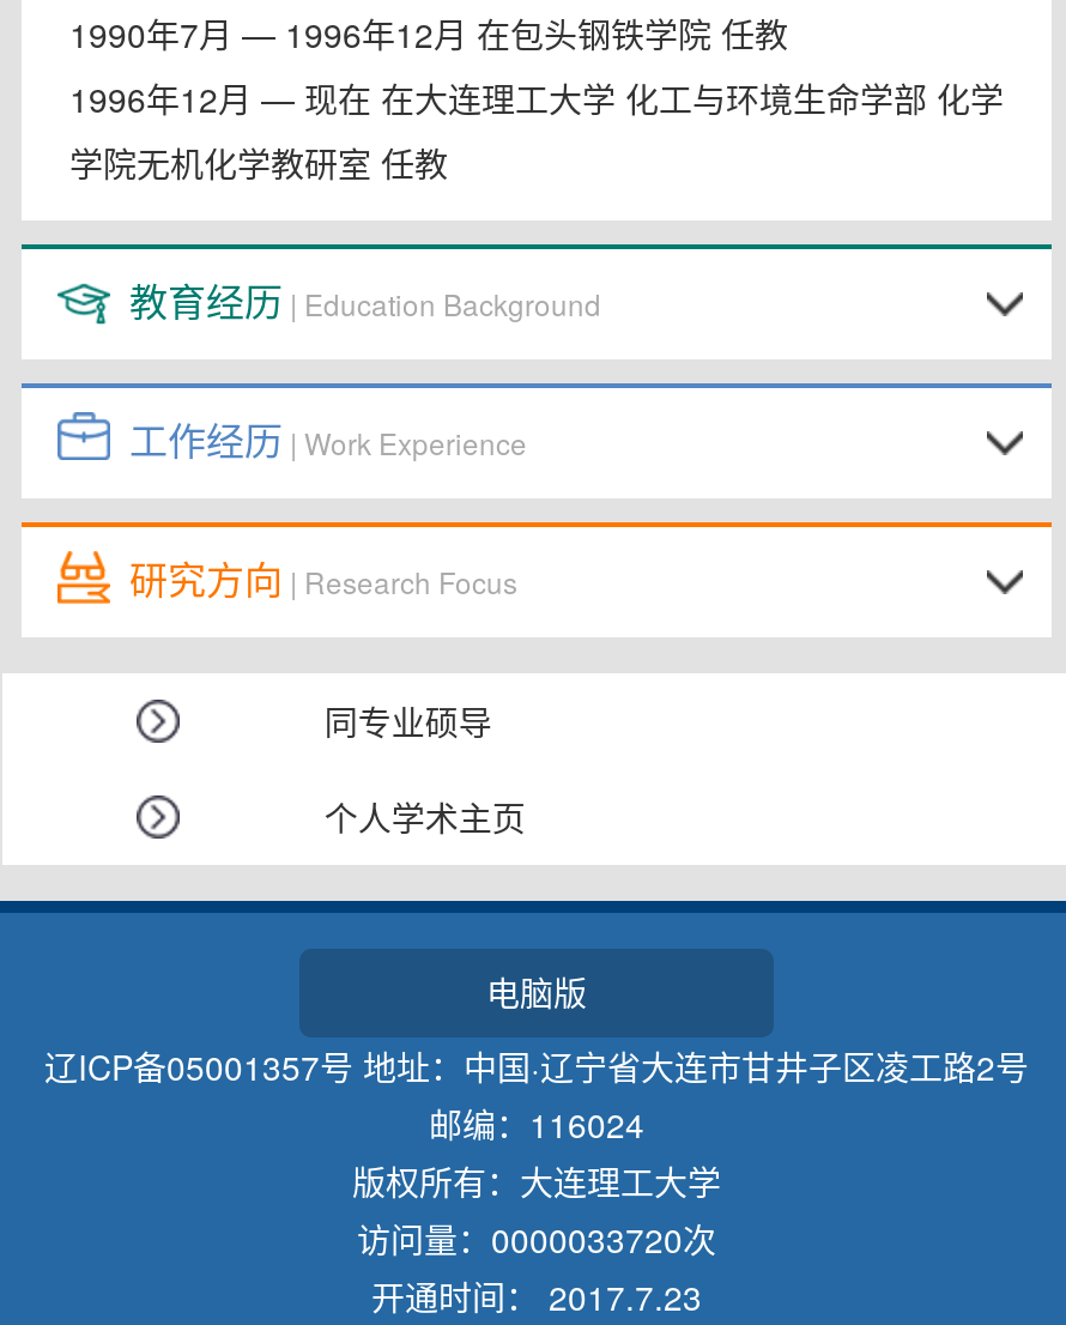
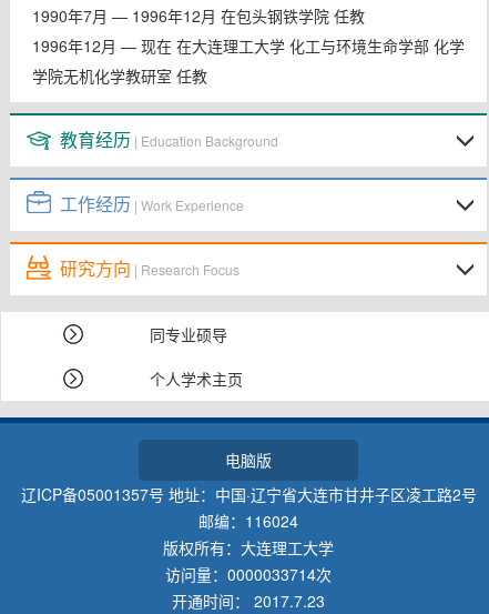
[357,1215,716,1263] 访问量：0000033720次 -> [165,563,332,585] 访问量：0000033714次

